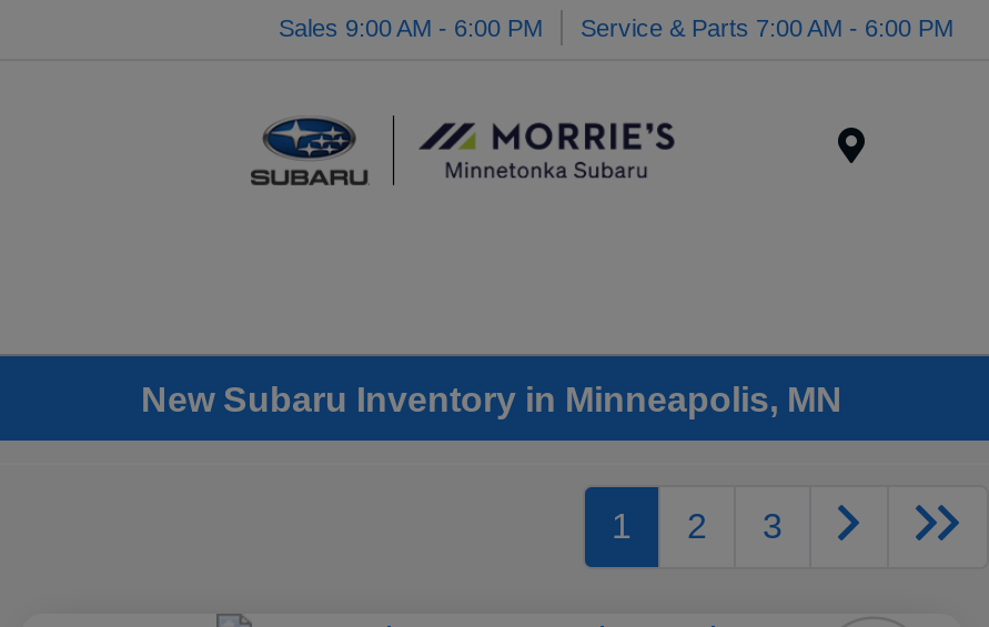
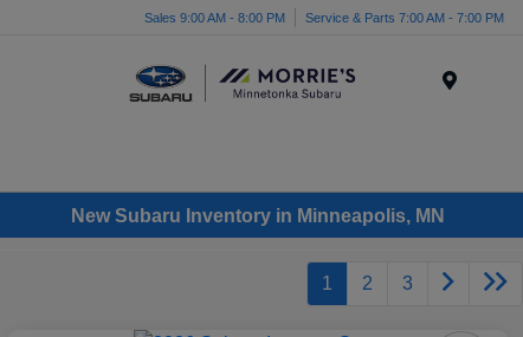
[279,13,543,40] Sales 9:00 AM - 6:00 PM -> [144,10,285,24] Sales 9:00 AM - 8:00 PM
[581,13,953,40] Service & Parts 7:00 AM - 6:00 PM -> [305,10,504,24] Service & Parts 7:00 AM - 7:00 PM

